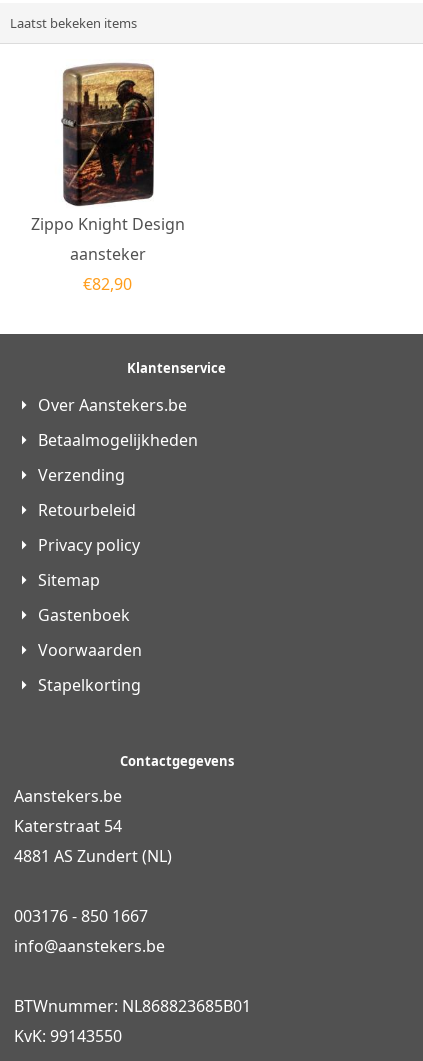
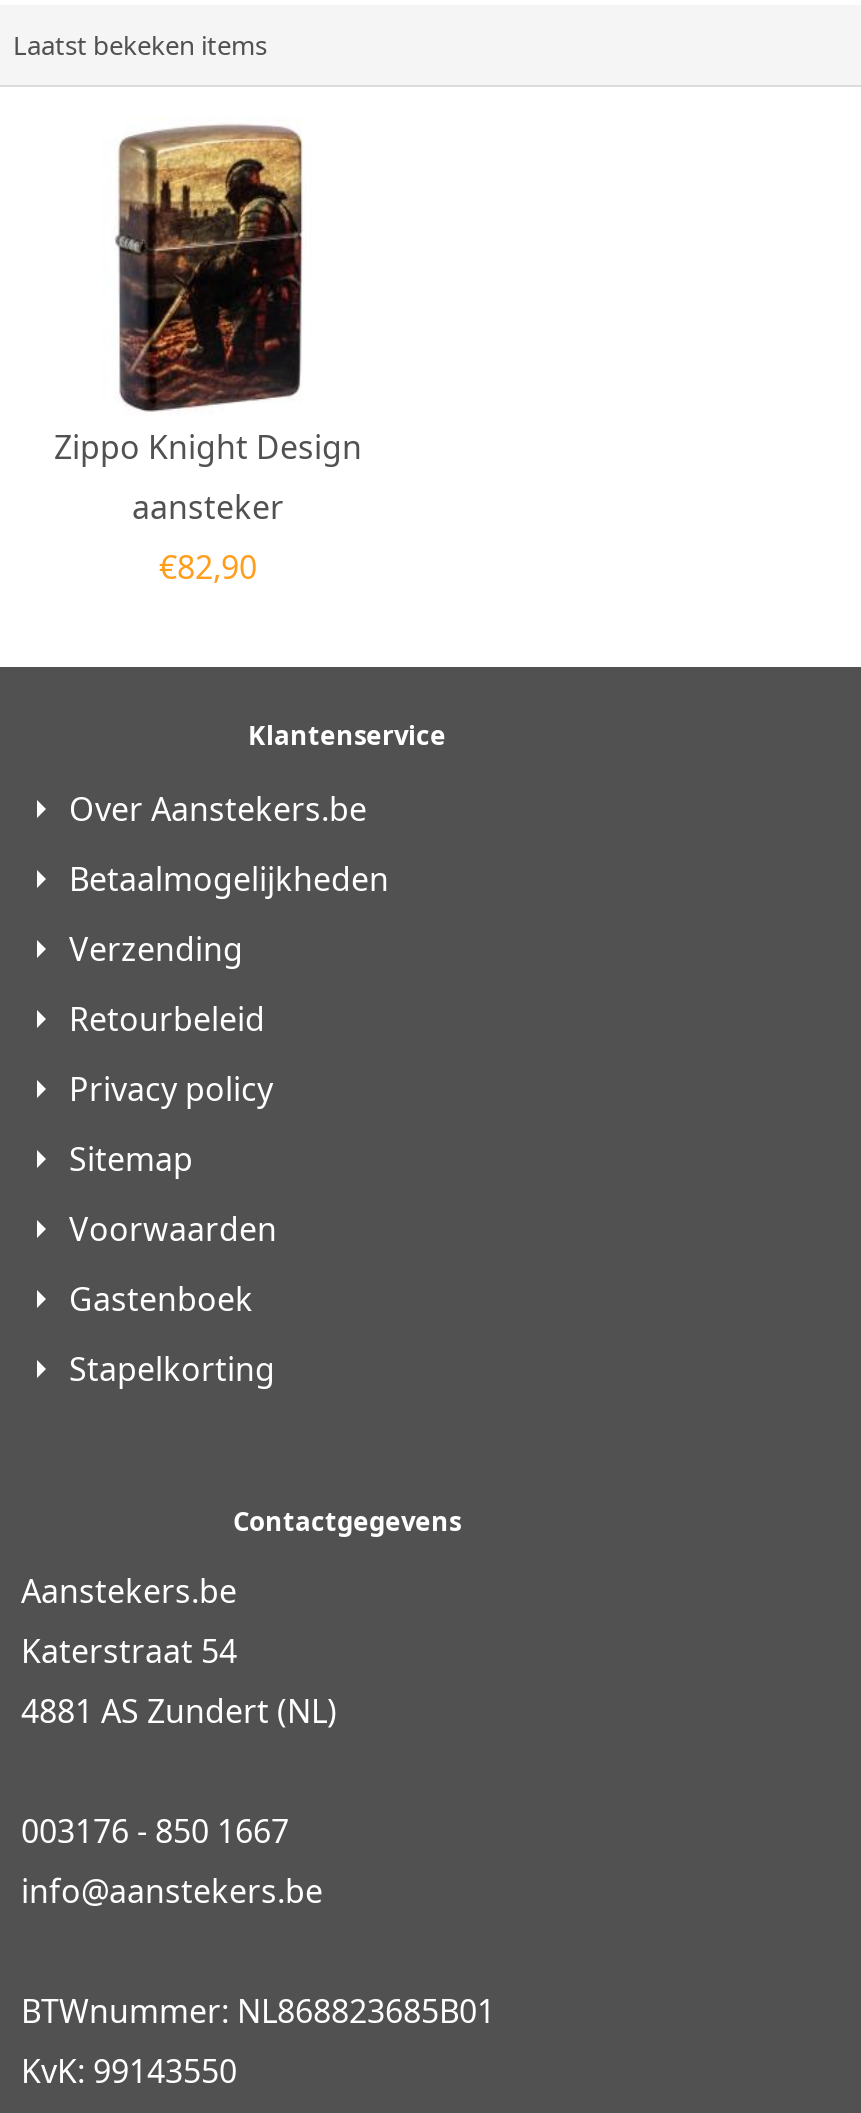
moved [38,604,130,626] -> [69,1277,253,1321]: Gastenboek
moved [38,639,142,661] -> [69,1207,277,1251]: Voorwaarden

